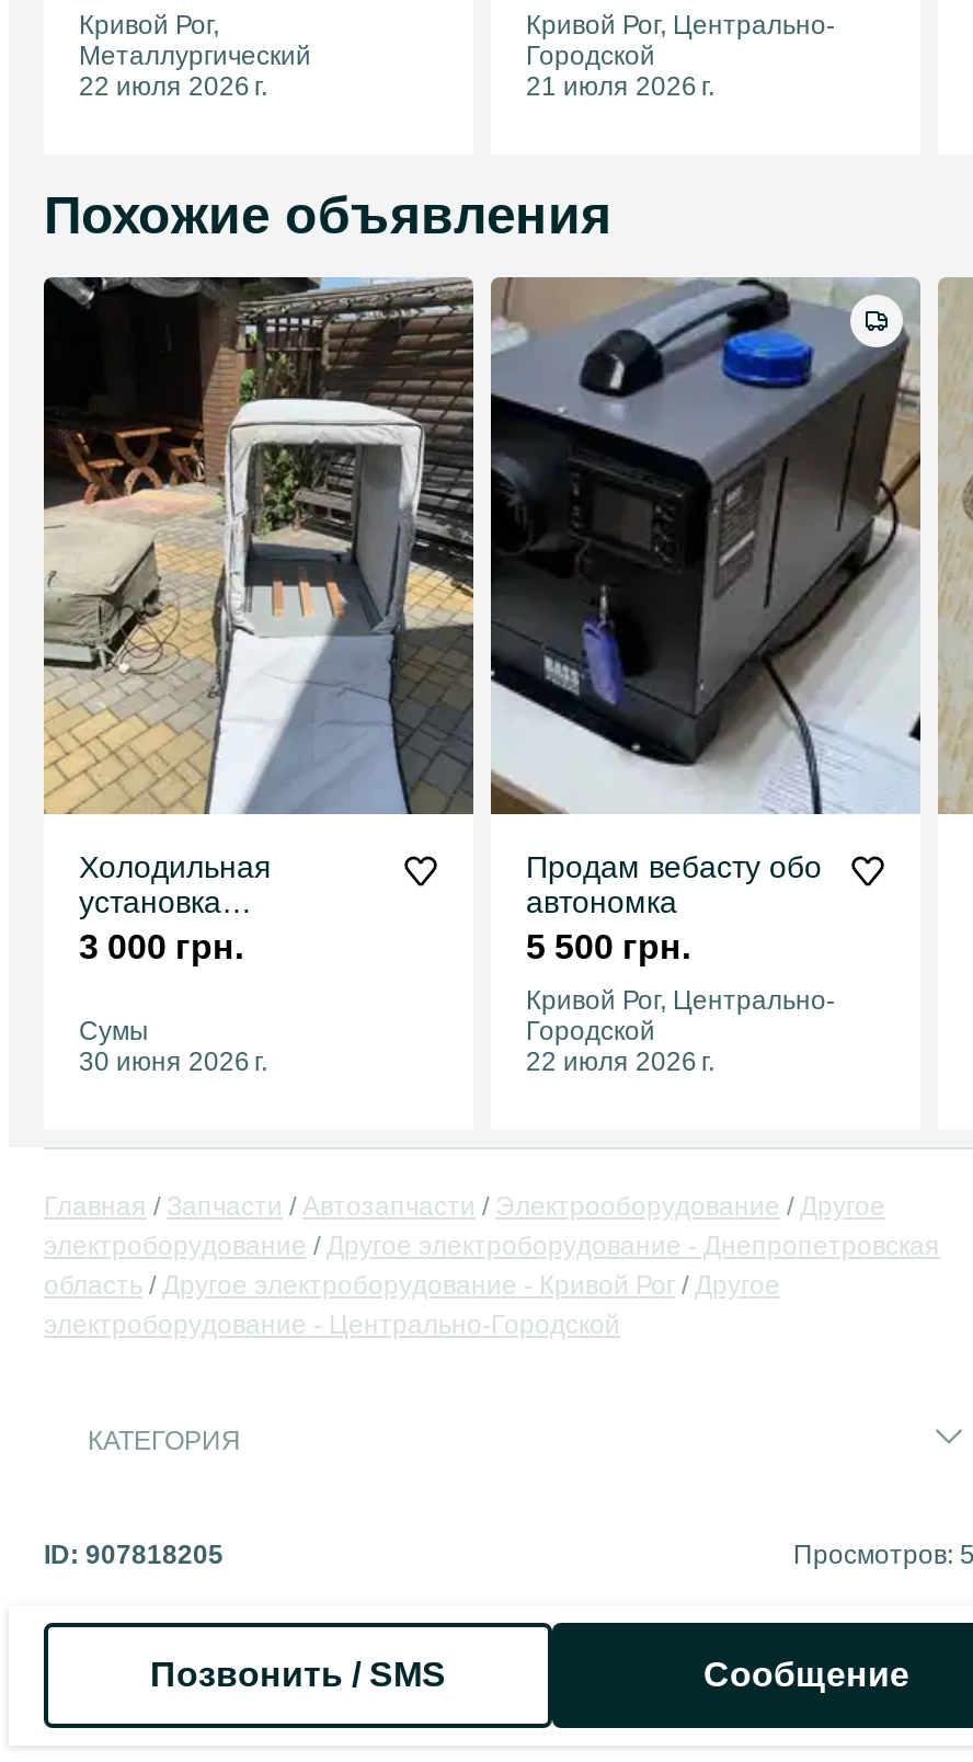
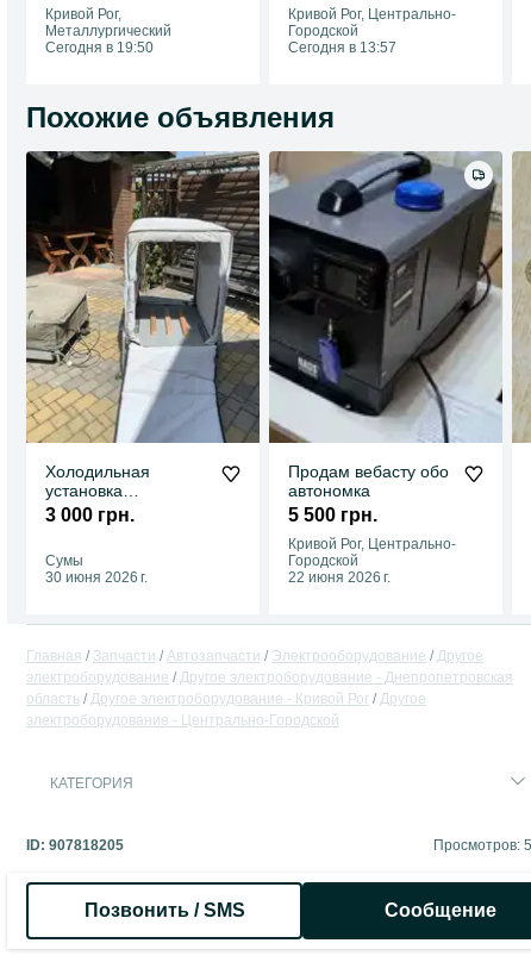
[79,71,267,102] 22 июля 2026 г. -> [45,39,154,56] Сегодня в 19:50
[526,71,714,102] 21 июля 2026 г. -> [288,39,396,56] Сегодня в 13:57
[526,1046,714,1077] 22 июля 2026 г. -> [288,569,391,586] 22 июня 2026 г.

